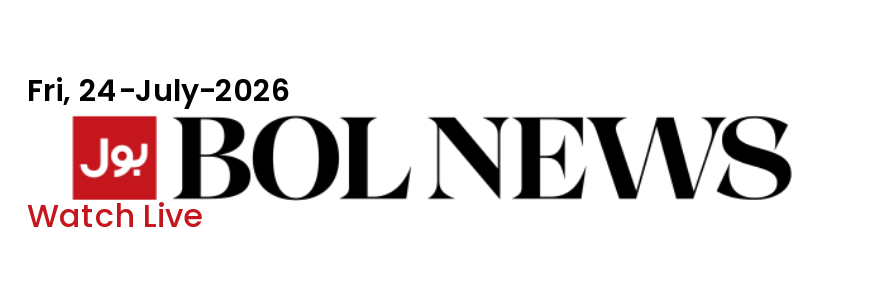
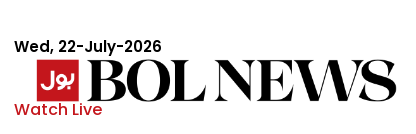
[27,69,291,111] Fri, 24-July-2026 -> [14,36,162,57] Wed, 22-July-2026

